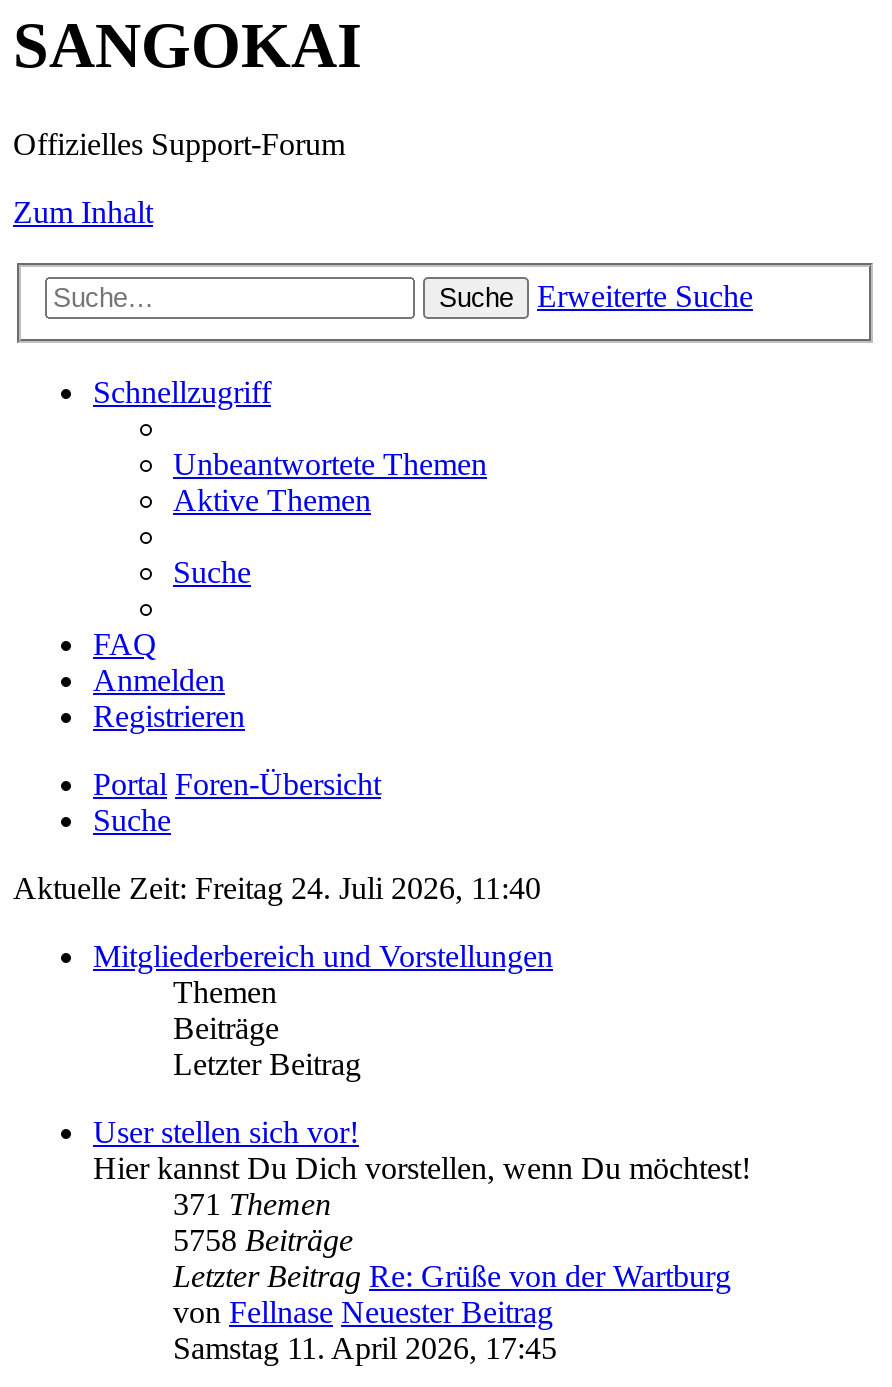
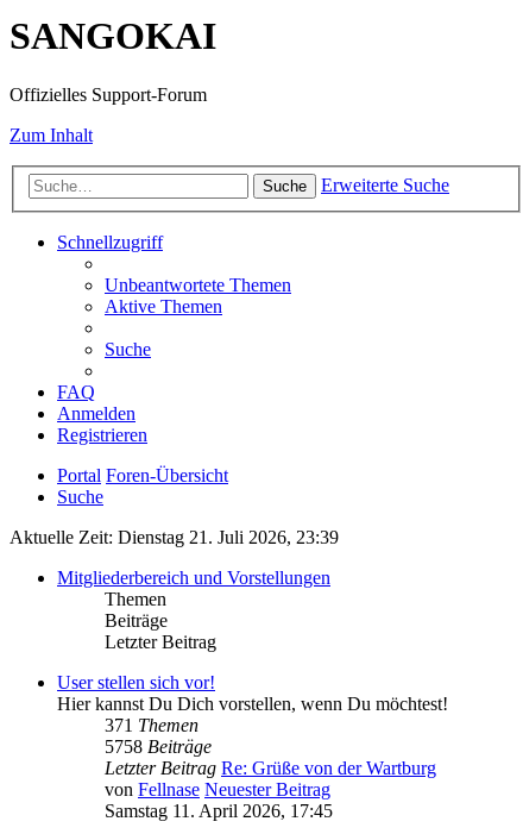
[13,872,541,906] Aktuelle Zeit: Freitag 24. Juli 2026, 11:40 -> [10,528,339,548] Aktuelle Zeit: Dienstag 21. Juli 2026, 23:39

